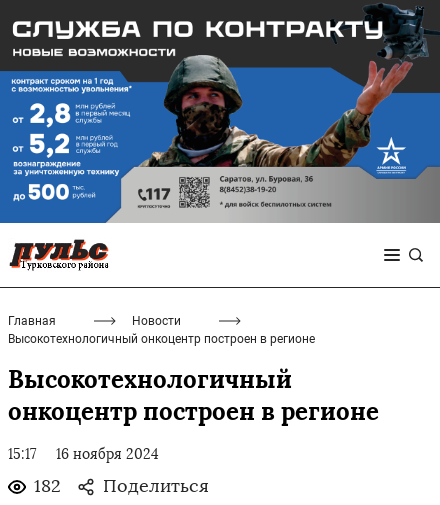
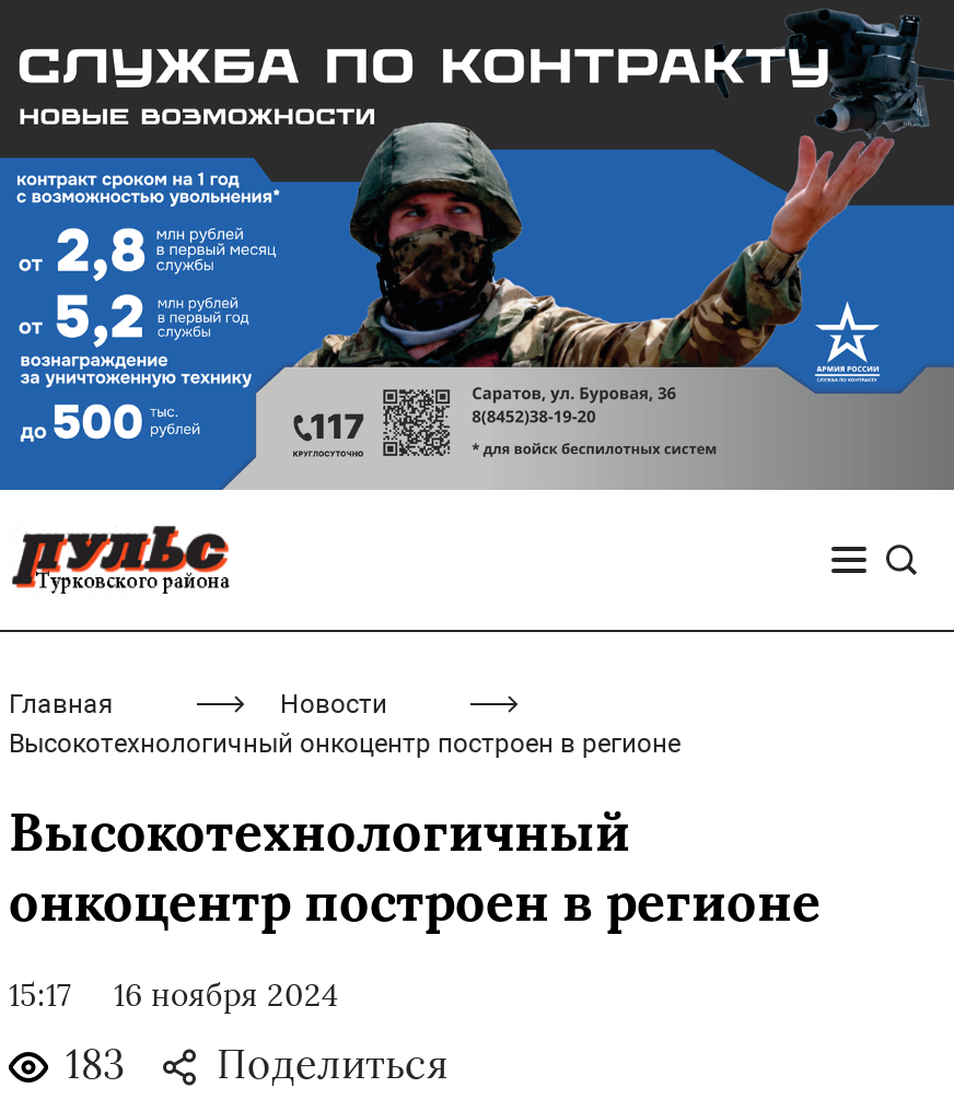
[34,475,209,497] 182 Поделиться -> [66,1041,449,1089] 183 Поделиться

